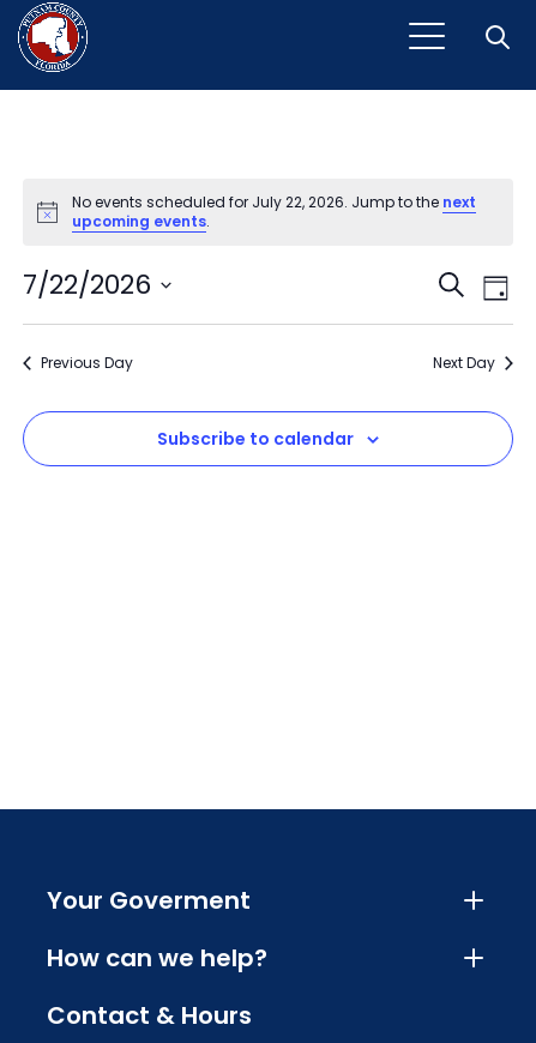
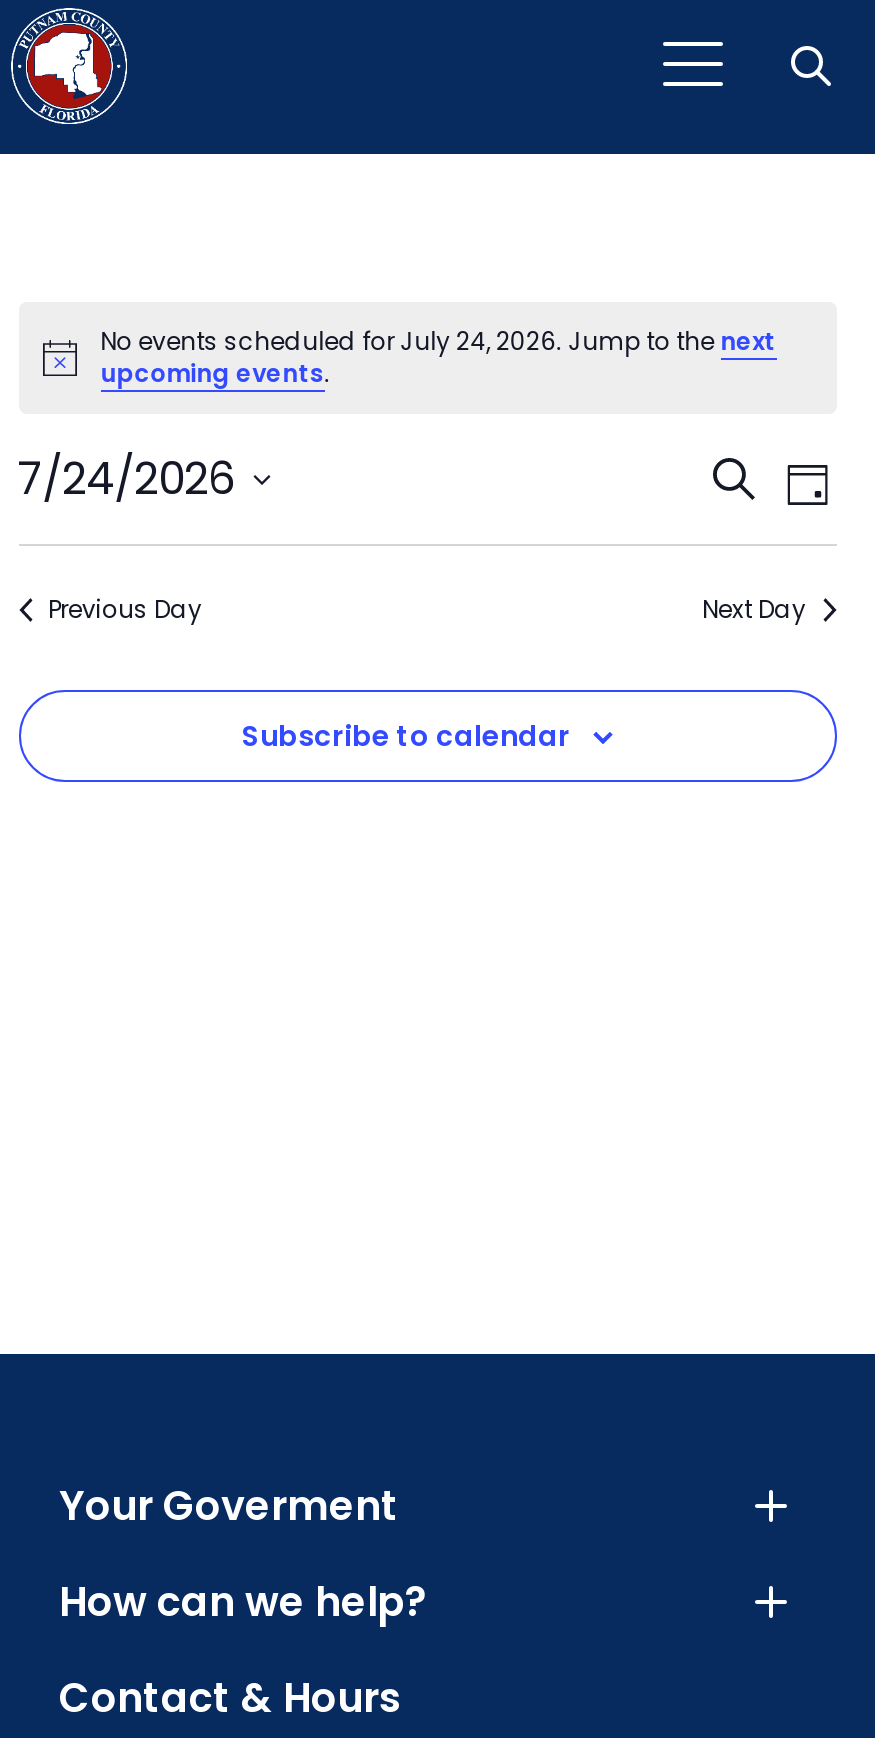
[72,192,476,212] No events scheduled for July 22, 2026. Jump to the next -> [100,324,776,358] No events scheduled for July 24, 2026. Jump to the next
[22,266,150,303] 7/22/2026 -> [18,448,236,510] 7/24/2026

